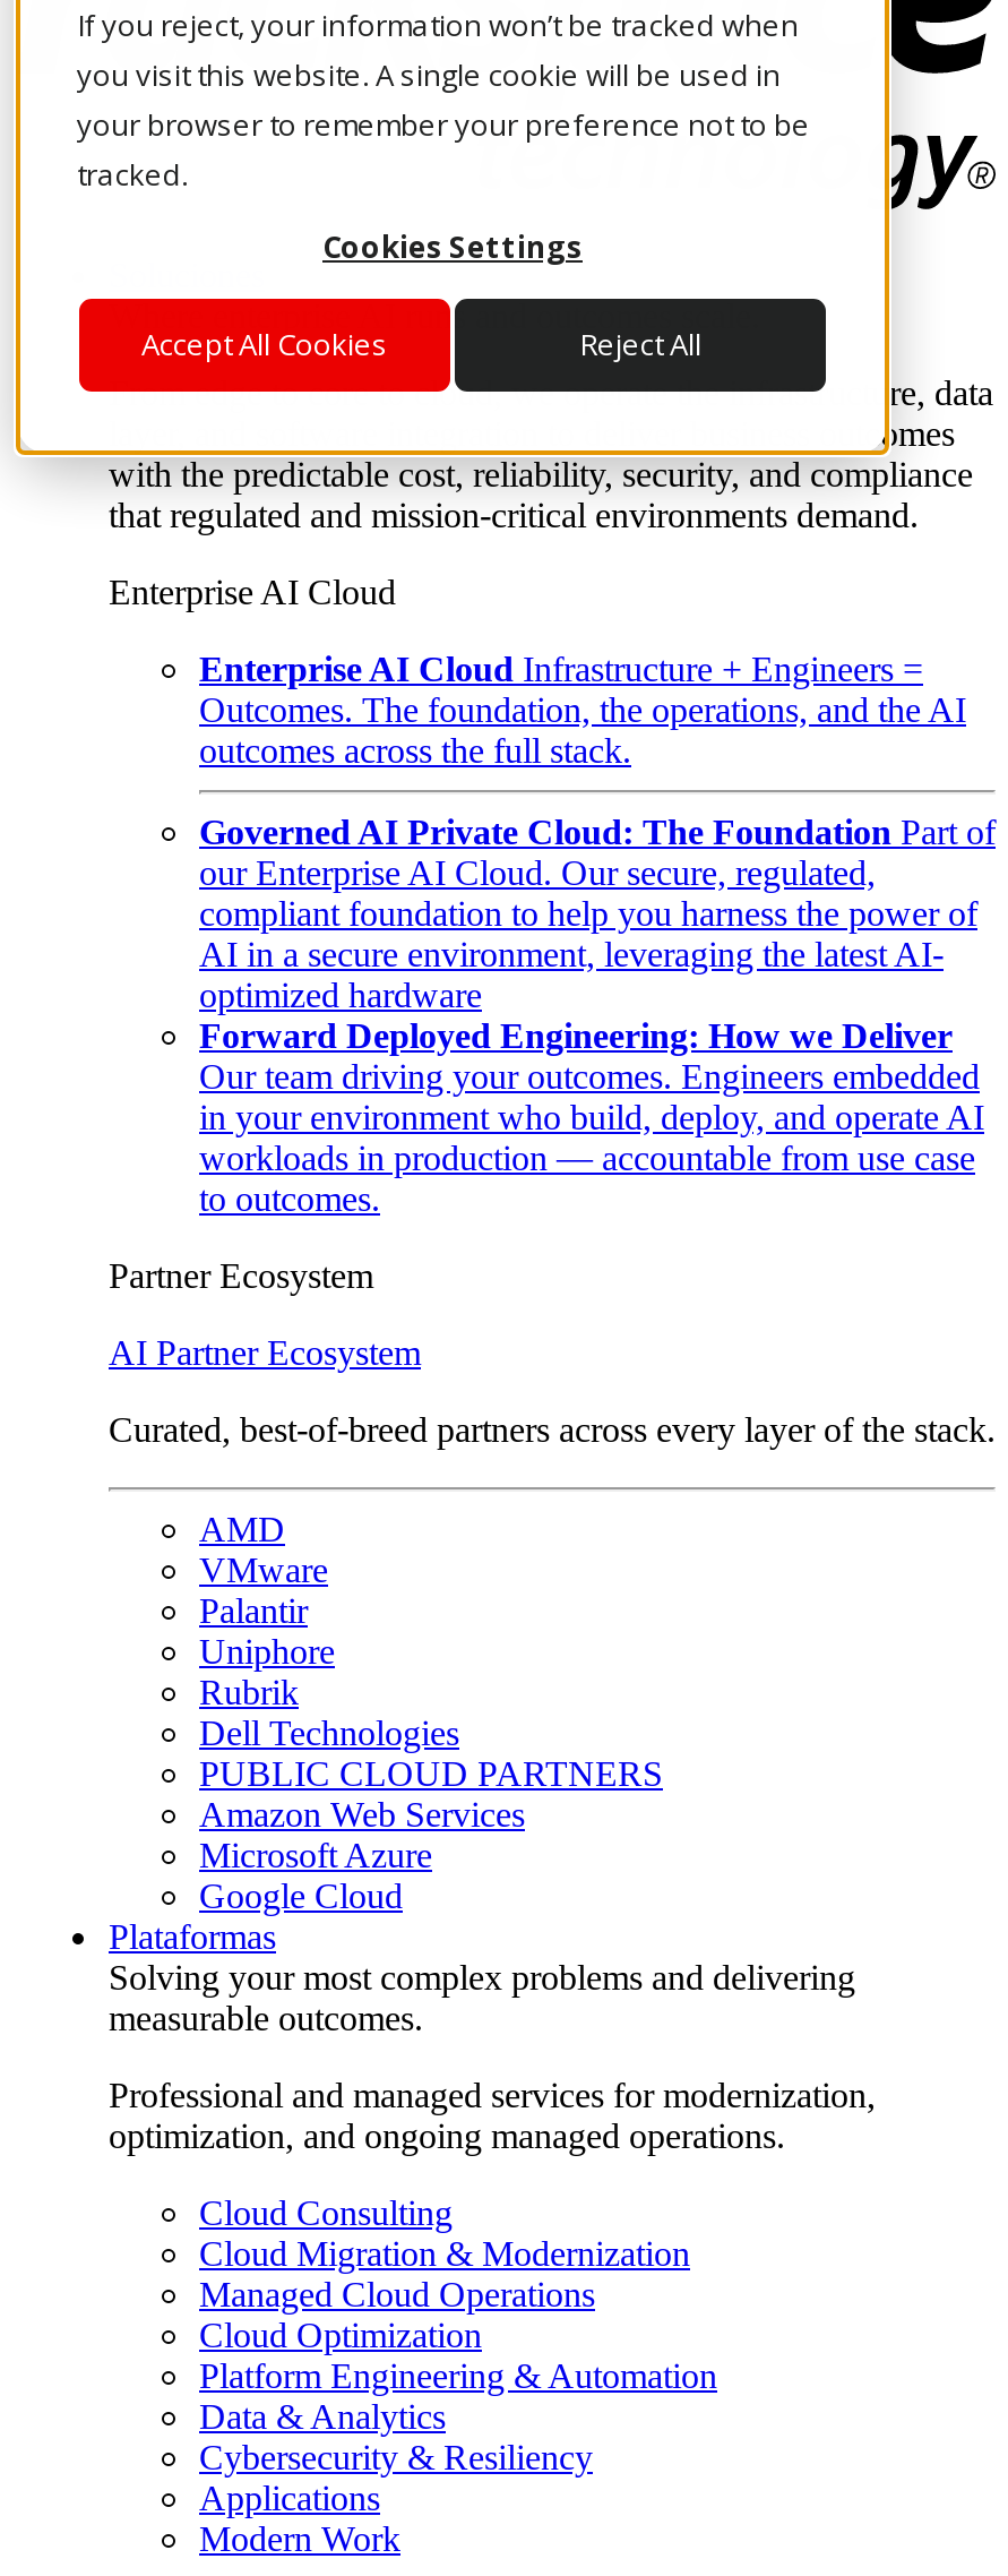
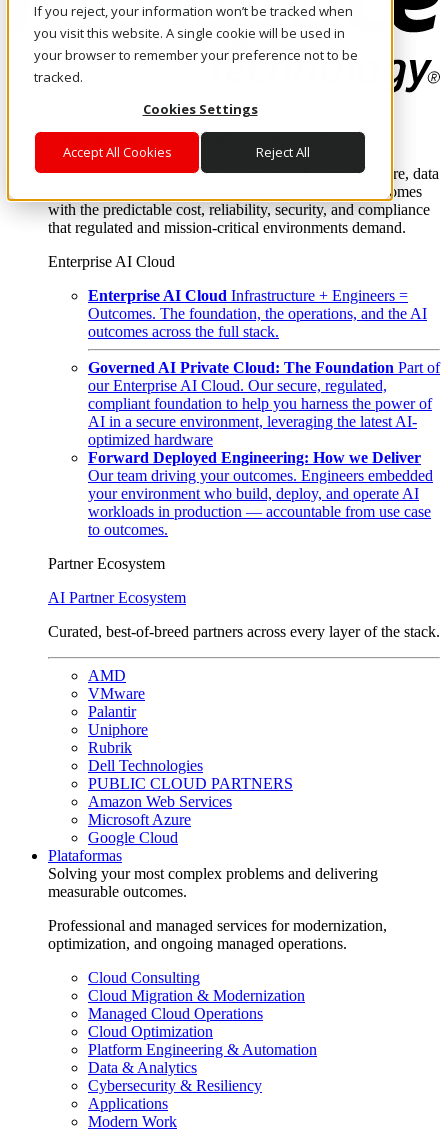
[199,1098,984,1137] in your environment who build, deploy, and operate AI -> [88,485,419,502] your environment who build, deploy, and operate AI

